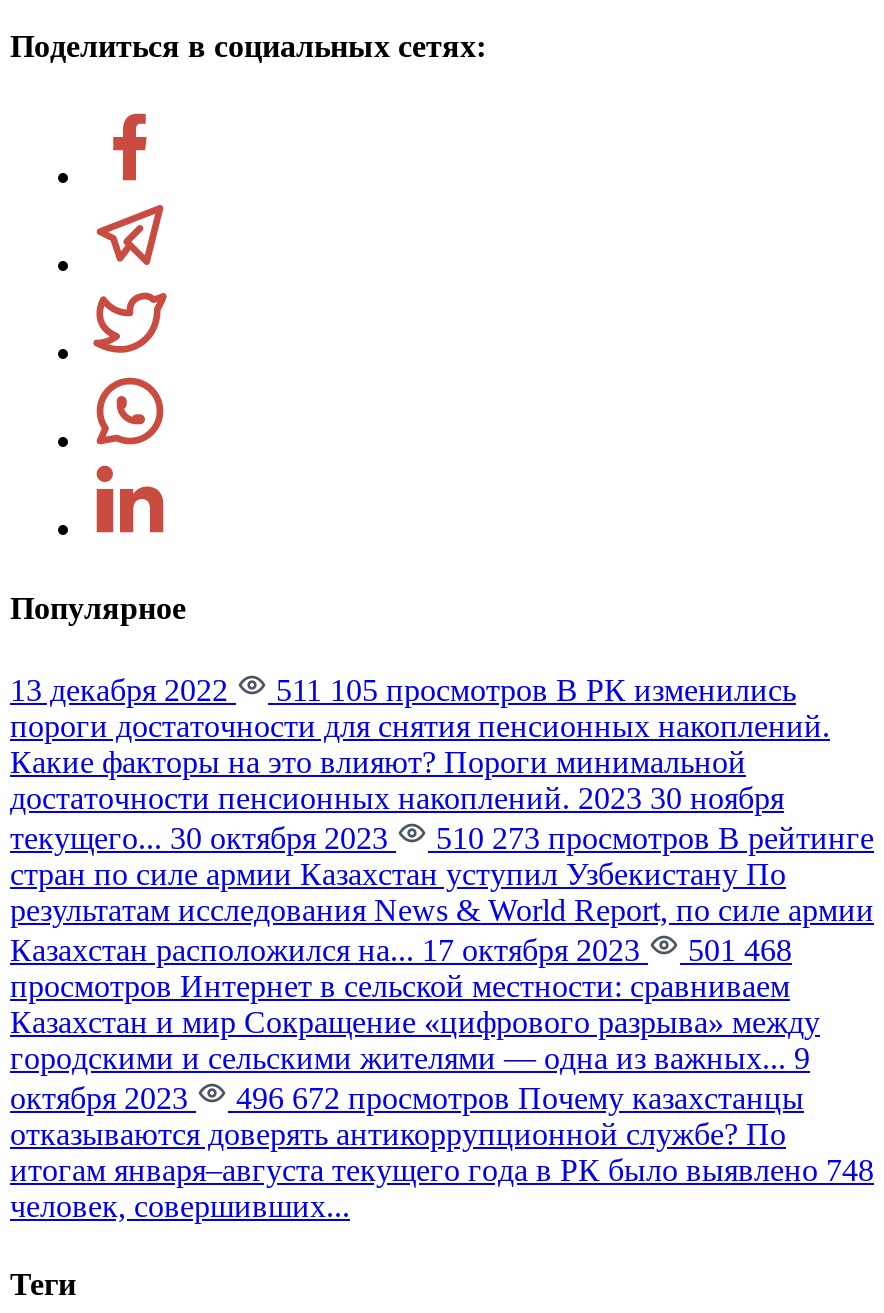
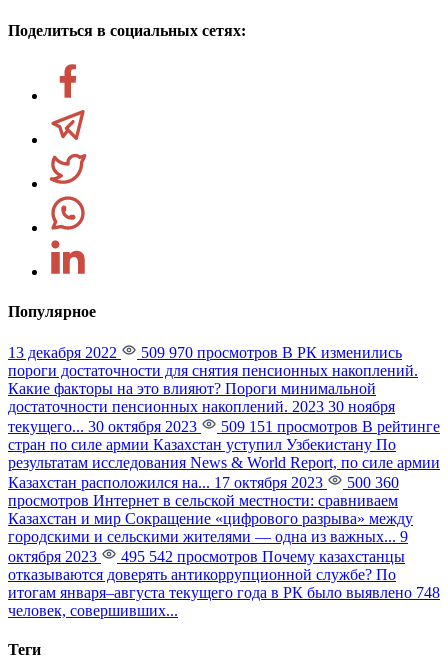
[268,673,796,707] 511 105 просмотров В РК изменились -> [137,344,402,361] 509 970 просмотров В РК изменились
[428,821,874,855] 510 273 просмотров В рейтинге -> [217,418,440,435] 509 151 просмотров В рейтинге
[10,933,792,967] Казахстан расположился на... 17 октября 2023 501 468 -> [8,474,399,491] Казахстан расположился на... 17 октября 2023 500 360
[228,1081,804,1115] 496 672 просмотров Почему казахстанцы -> [117,548,405,565] 495 542 просмотров Почему казахстанцы

